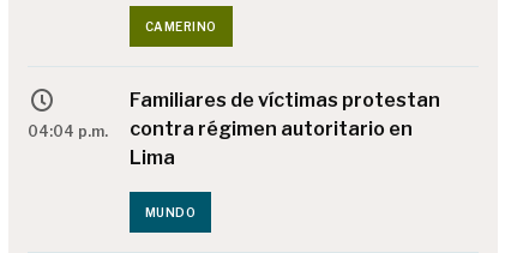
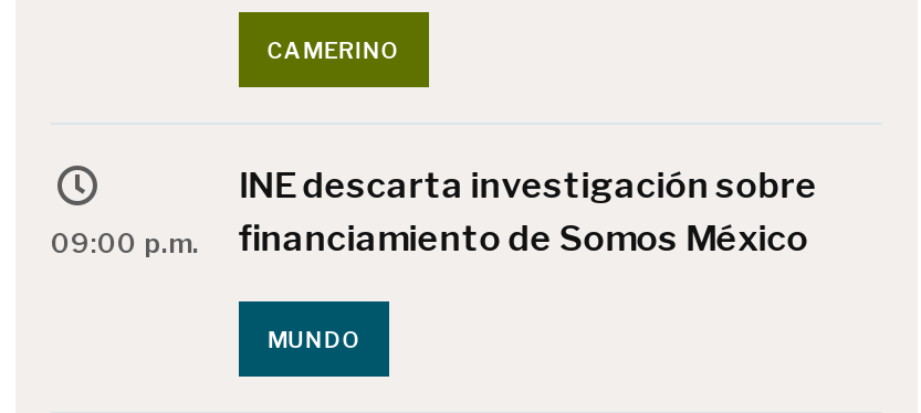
[129,89,440,169] Familiares de víctimas protestan | contra régimen autoritario en | Lima -> [238,164,818,259] INE descarta investigación sobre | financiamiento de Somos México
[28,123,108,141] 04:04 p.m. -> [51,226,199,259] 09:00 p.m.

